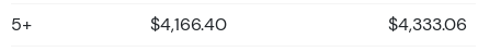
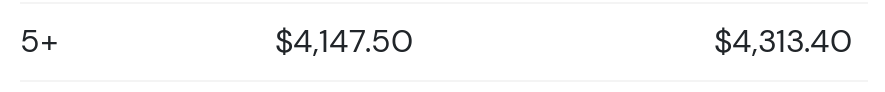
[150,14,227,35] $4,166.40 -> [275,22,413,60] $4,147.50
[388,14,467,35] $4,333.06 -> [714,22,852,60] $4,313.40

